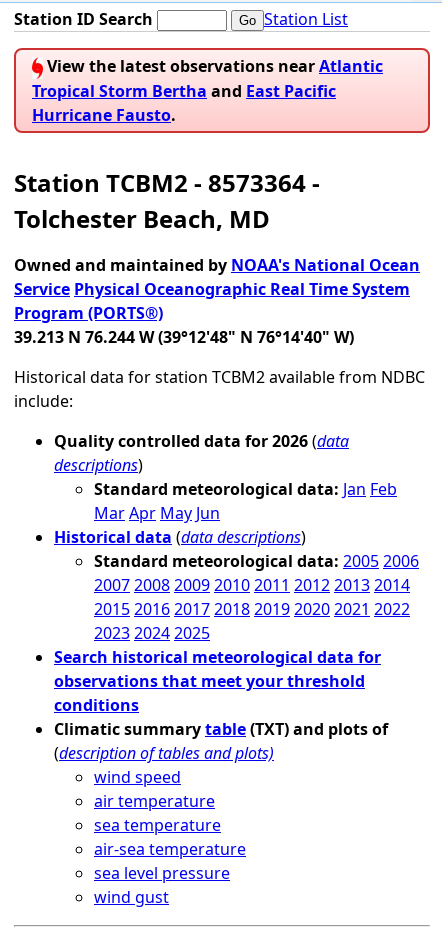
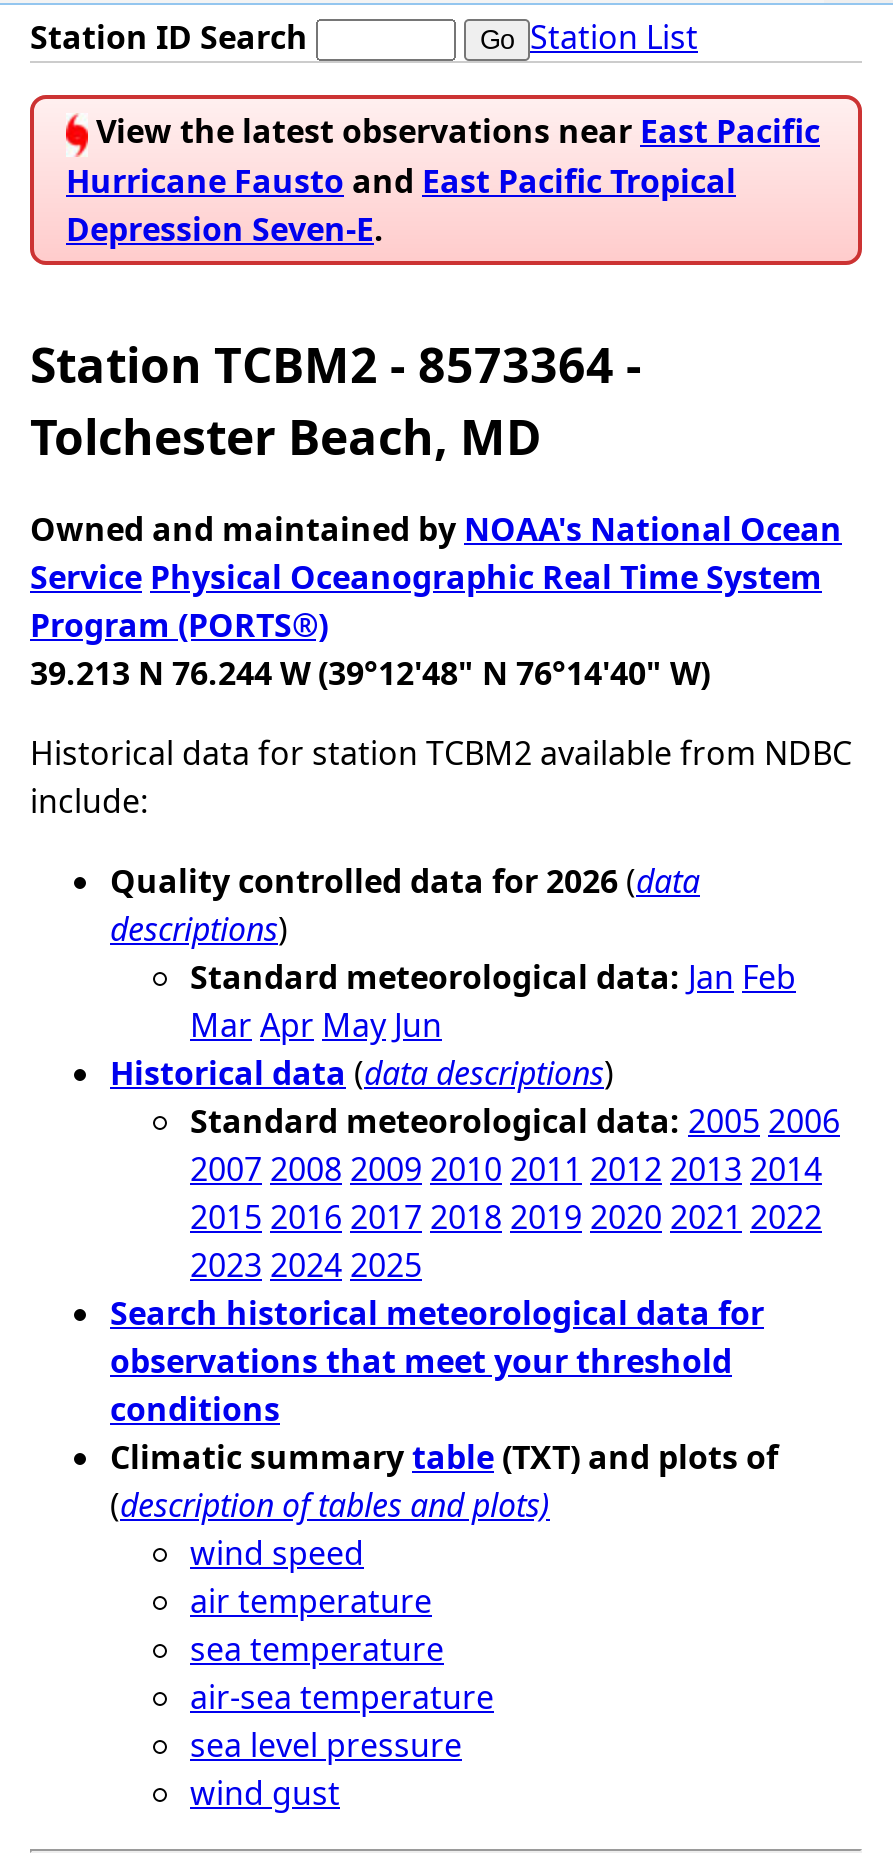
[32,55,383,126] View the latest observations near Atlantic | Tropical Storm Bertha and East Pacific | Hurricane Fausto. -> [66,110,820,251] View the latest observations near East Pacific | Hurricane Fausto and East Pacific Tropical | Depression Seven-E.

